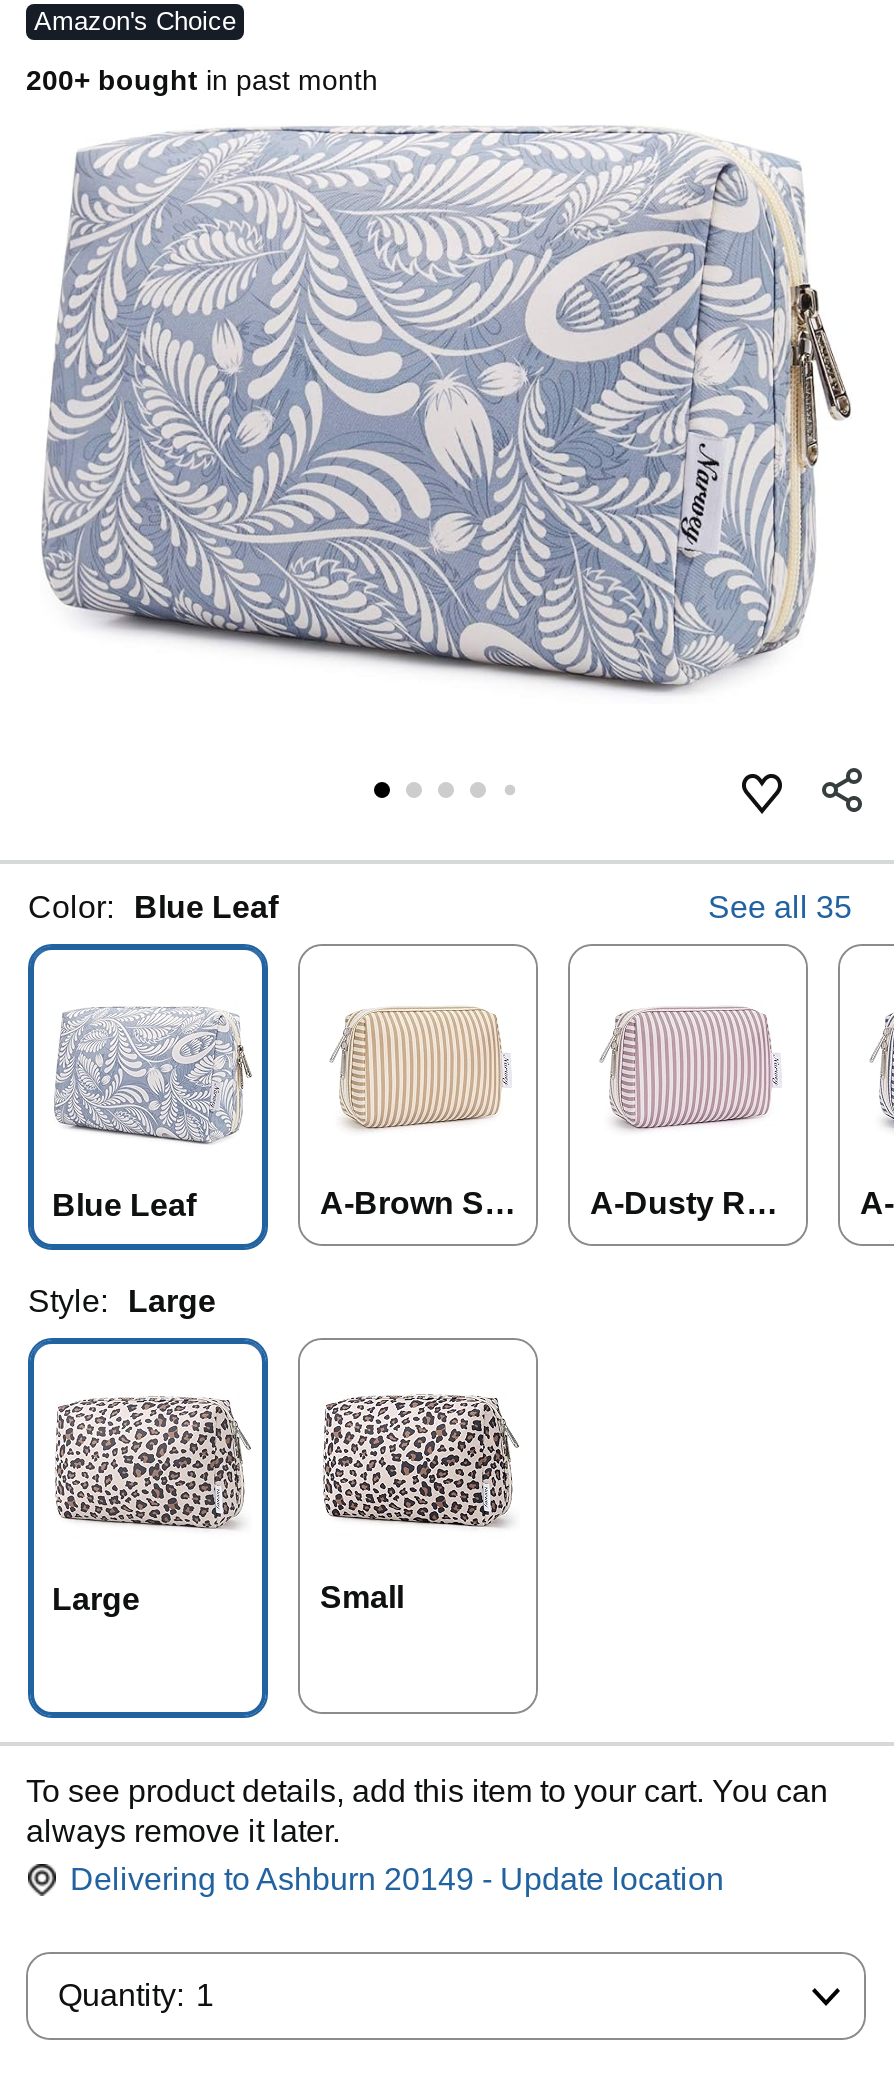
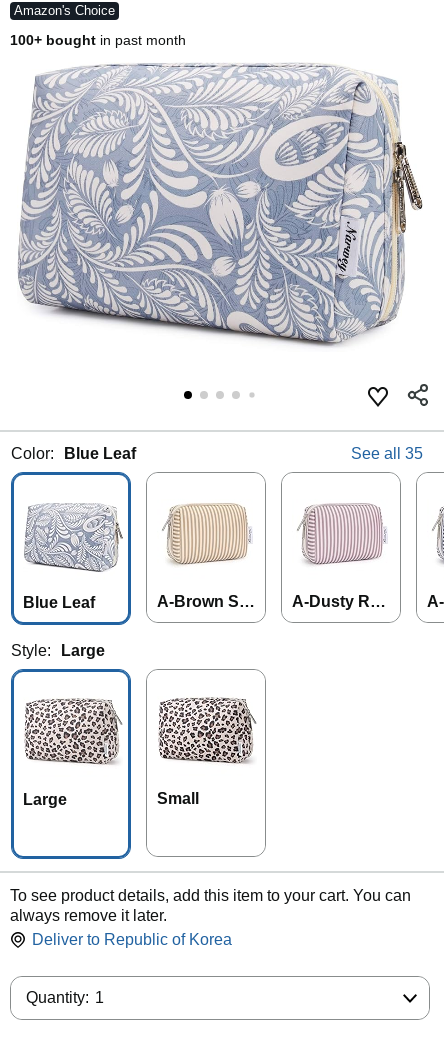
[26,64,378,96] 200+ bought in past month -> [10,32,186,48] 100+ bought in past month
[70,1862,724,1896] Delivering to Ashburn 20149 - Update location -> [32,931,232,948] Deliver to Republic of Korea

